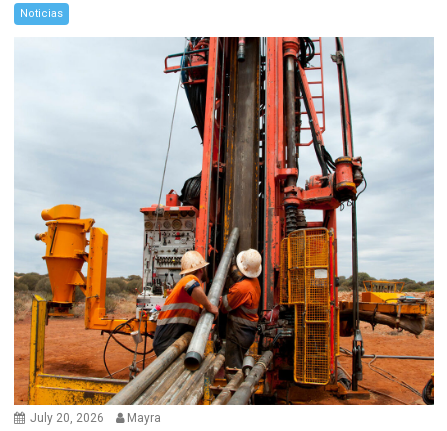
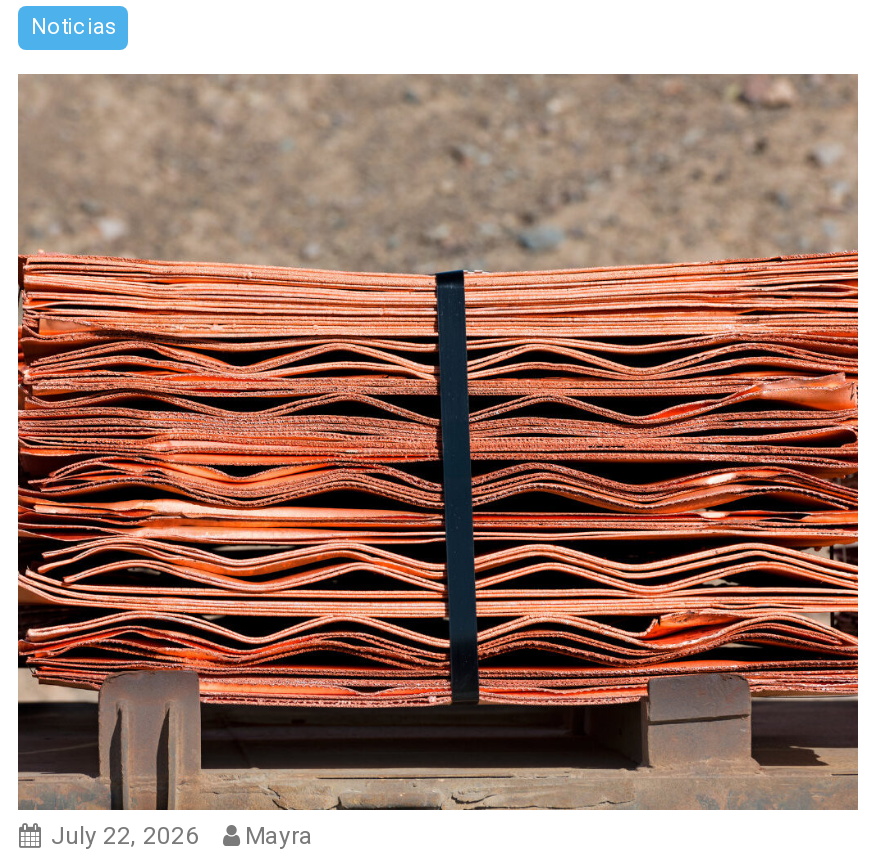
[13,36,435,425] [image] | July 20, 2026 Mayra -> [16,73,860,849] [image] | July 22, 2026 Mayra

